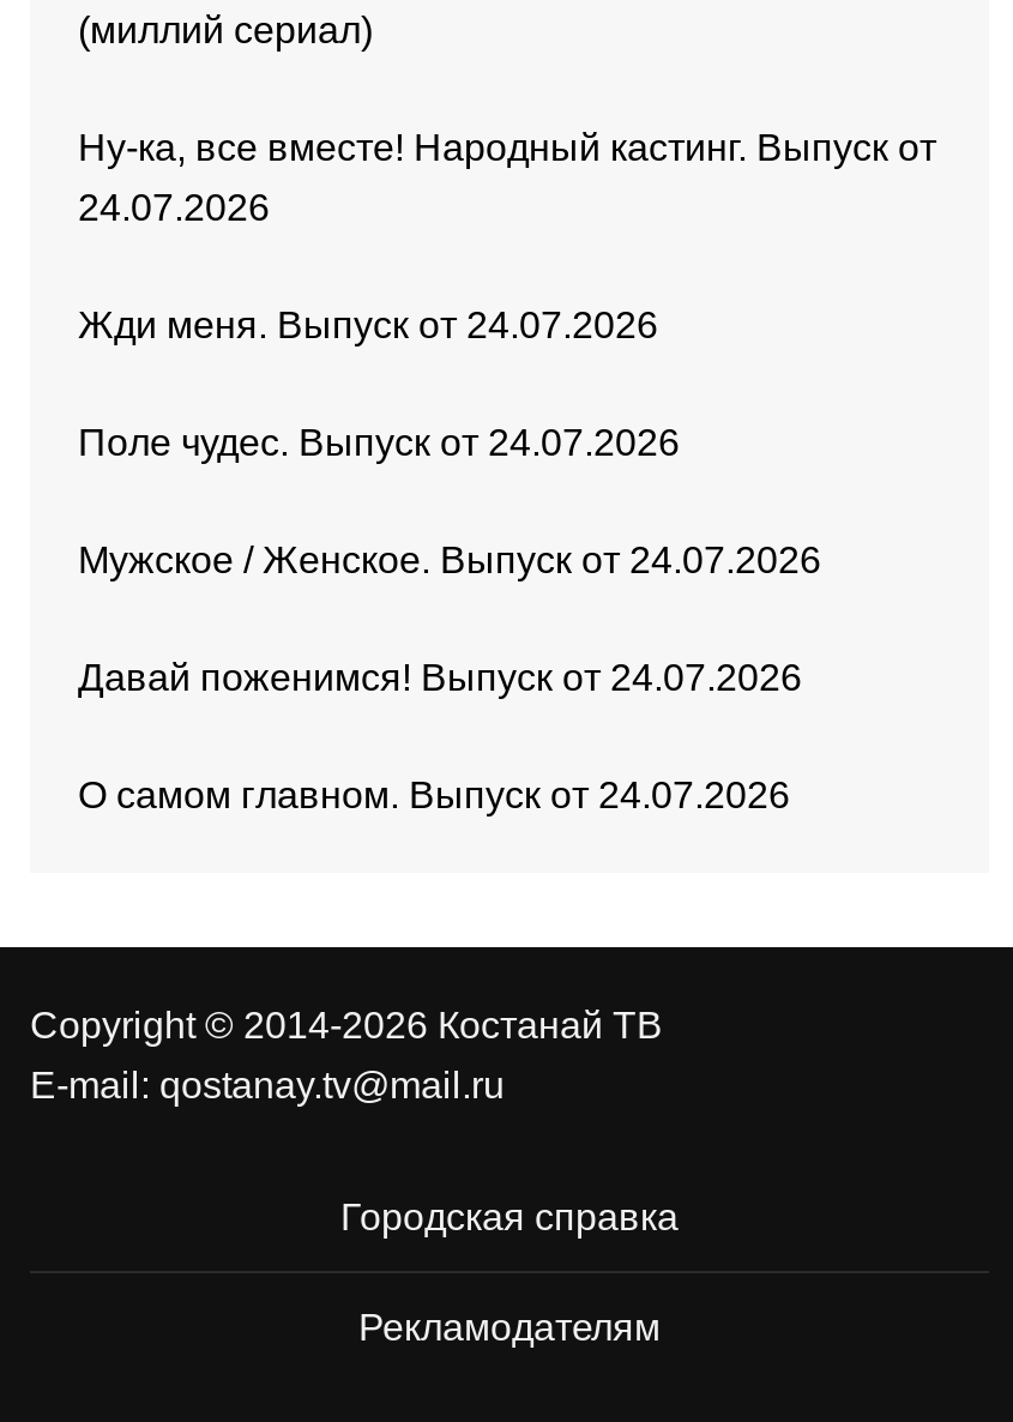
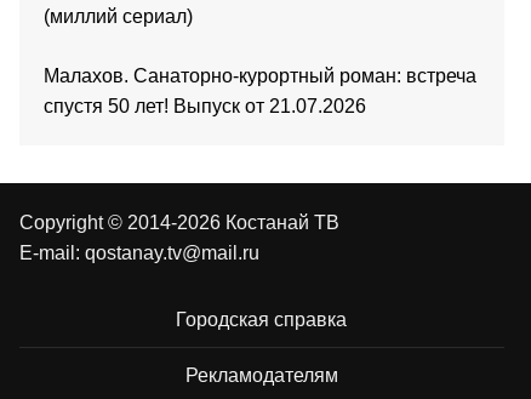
[78,128,936,816] Ну-ка, все вместе! Народный кастинг. Выпуск от | 24.07.2026 | Жди меня. Выпуск от 24.07.2026 | Поле чудес. Выпуск от 24.07.2026 | Мужское / Женское. Выпуск от 24.07.2026 | Давай поженимся! Выпуск от 24.07.2026 | О самом главном. Выпуск от 24.07.2026 -> [44,66,476,117] Малахов. Санаторно-курортный роман: встреча | спустя 50 лет! Выпуск от 21.07.2026

